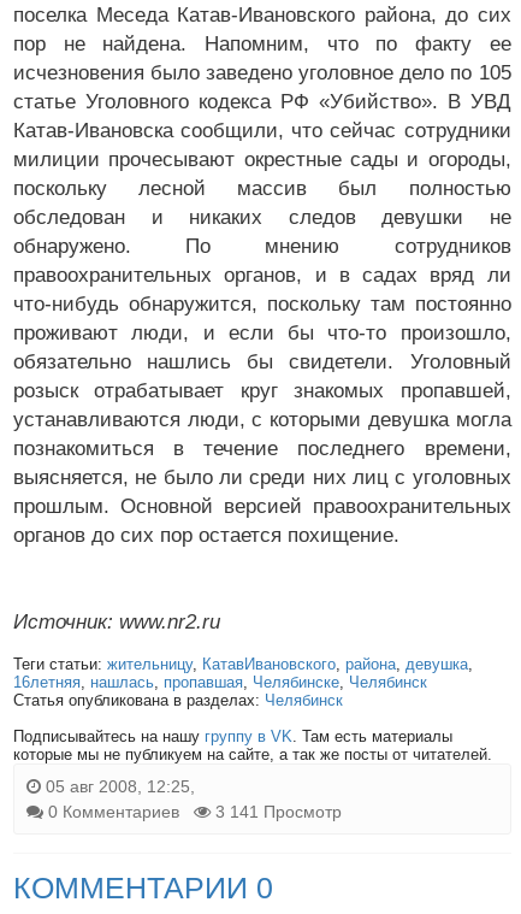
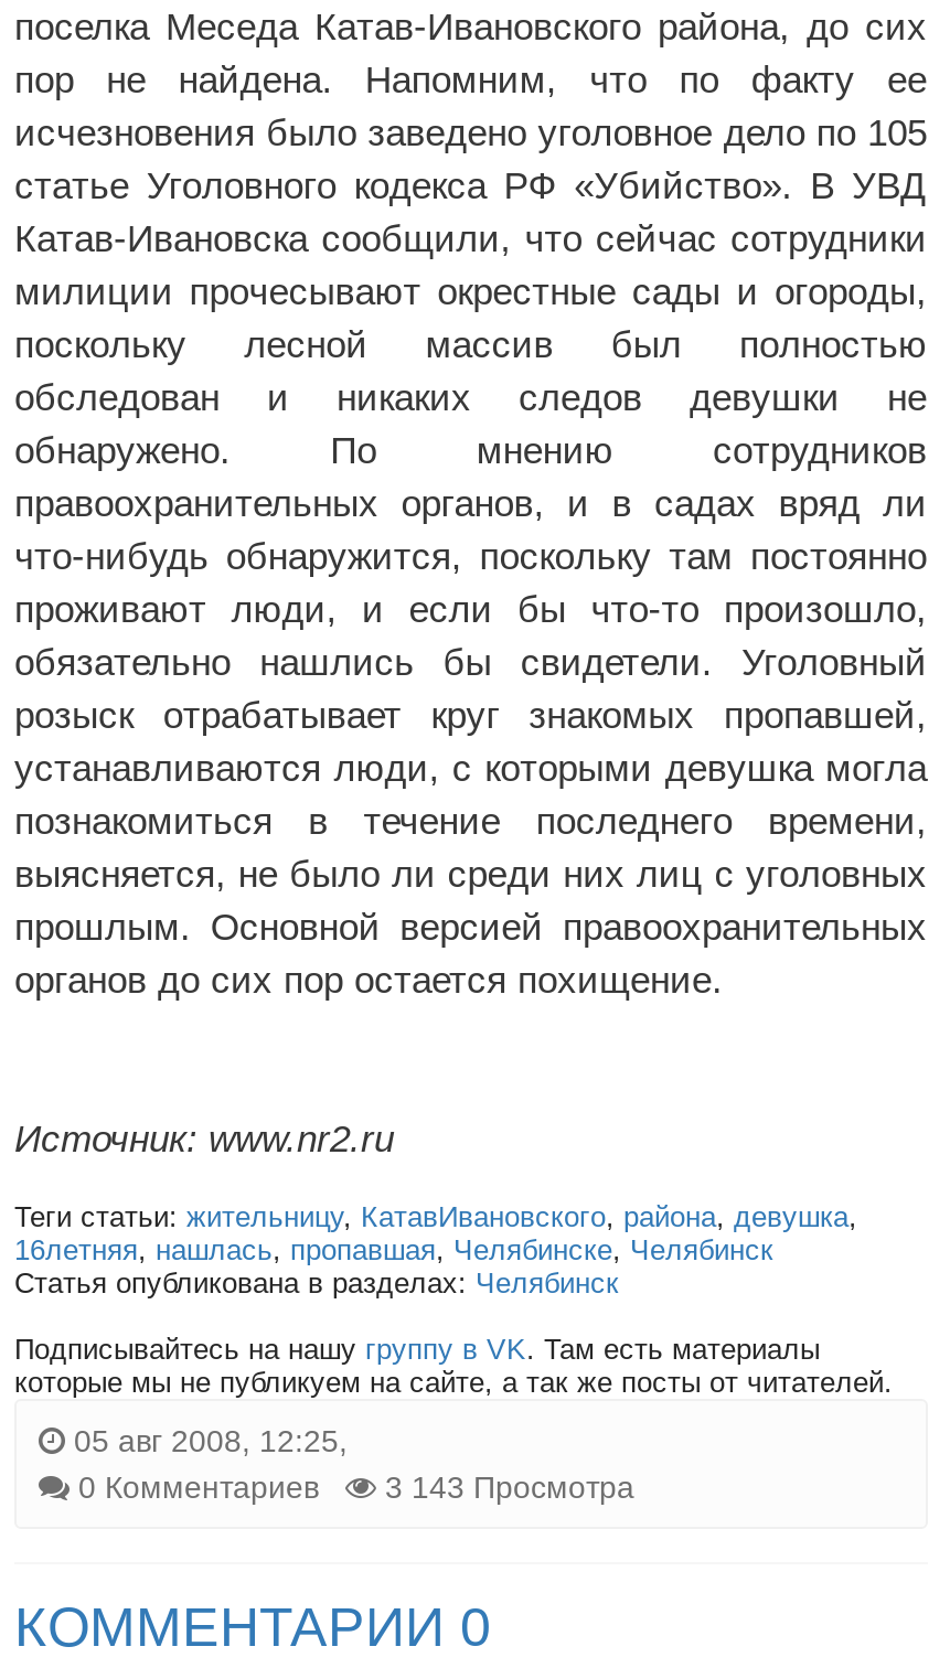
[48,802,342,821] 0 Комментариев 3 141 Просмотр -> [78,1469,634,1505] 0 Комментариев 3 143 Просмотра

